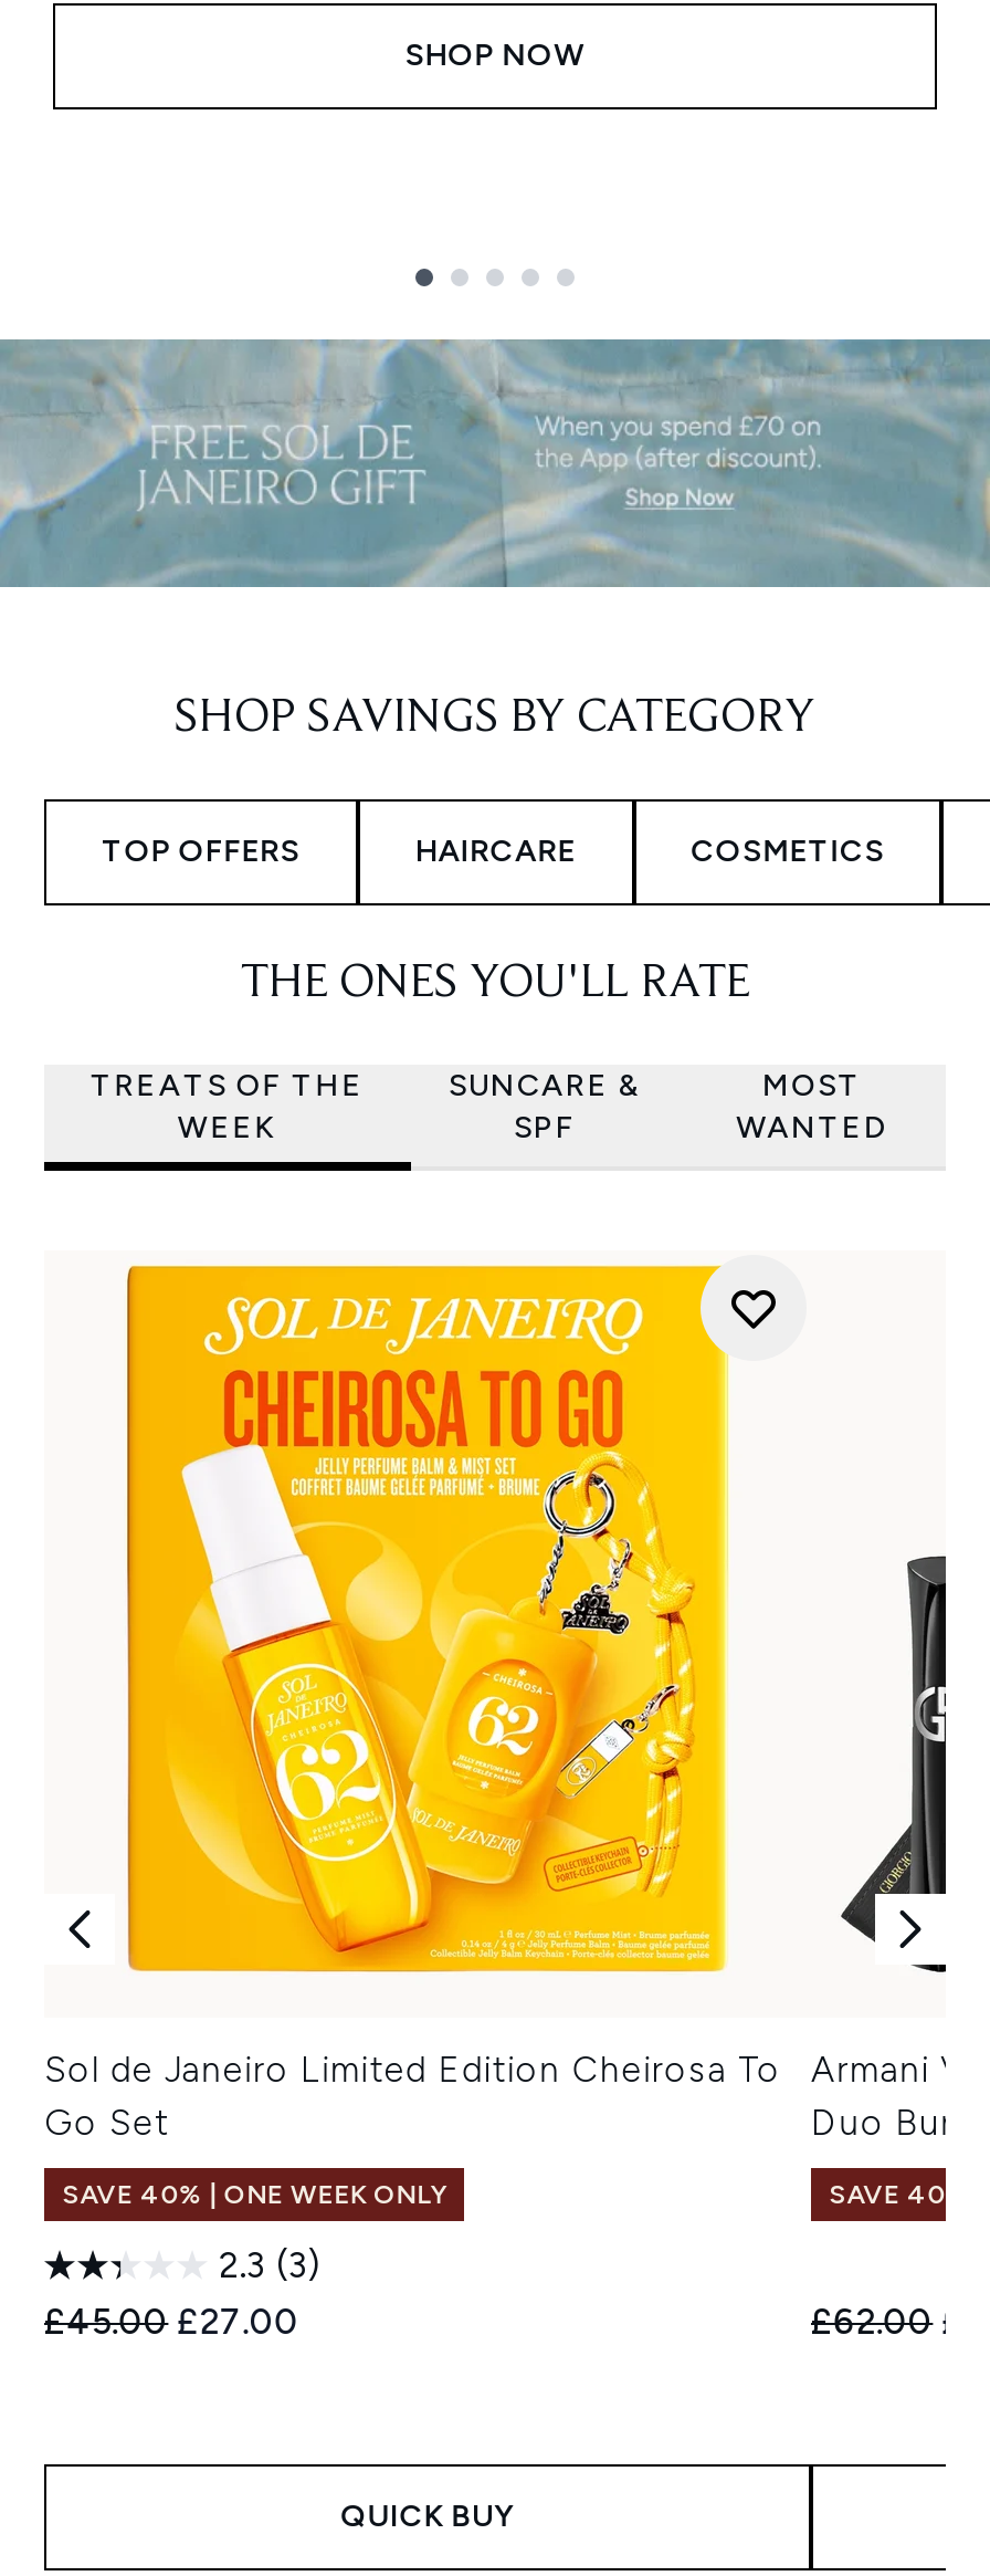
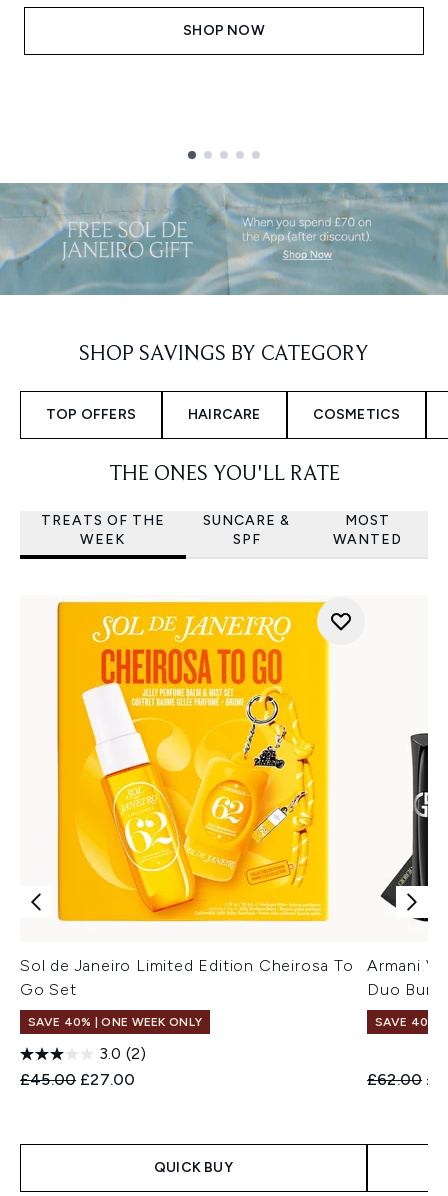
[219,2243,320,2285] 2.3 (3) -> [99,1044,146,1063] 3.0 (2)

